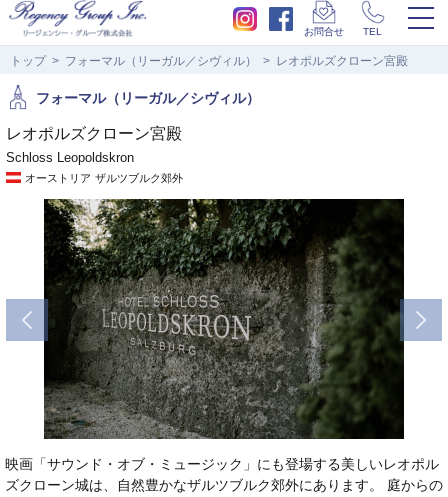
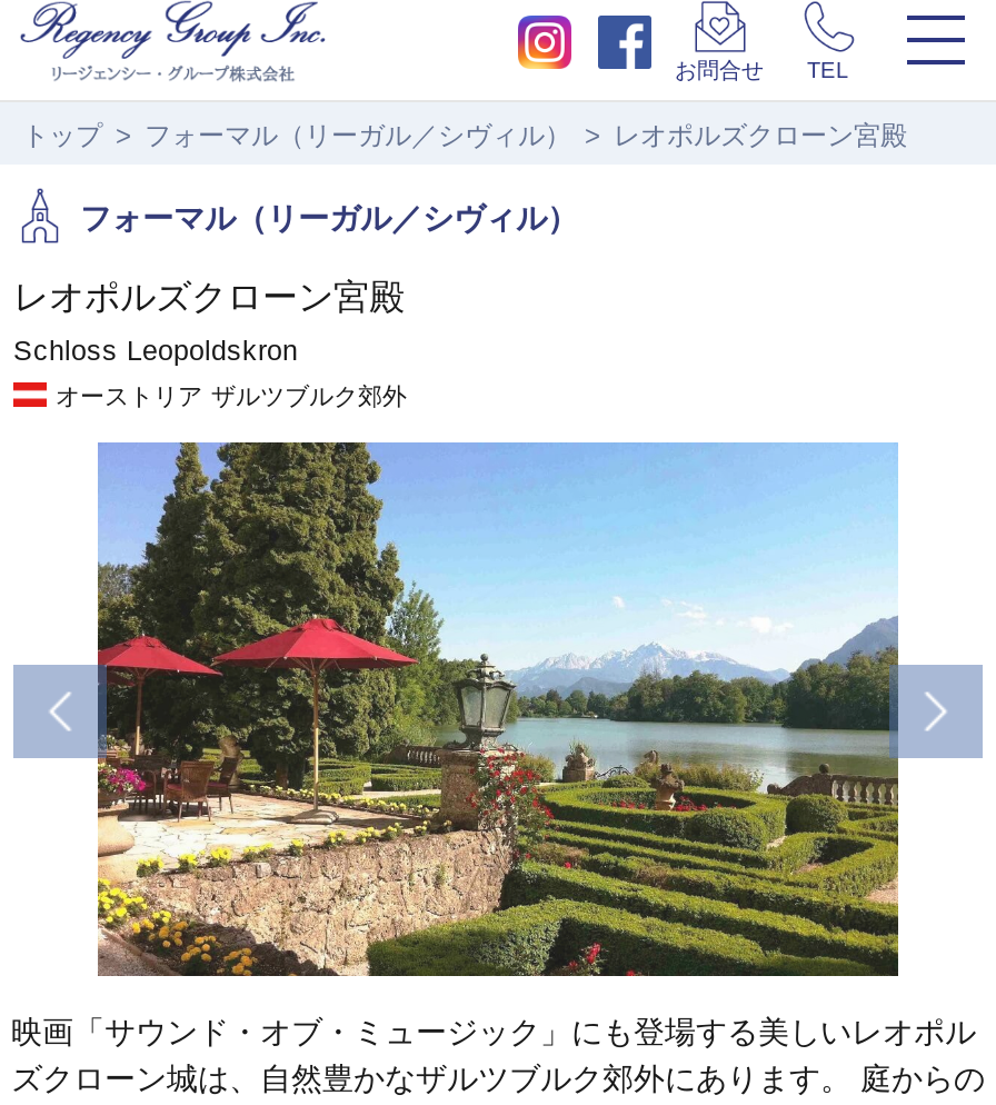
[43,198,405,440] [image] -> [96,440,900,978] [image]

